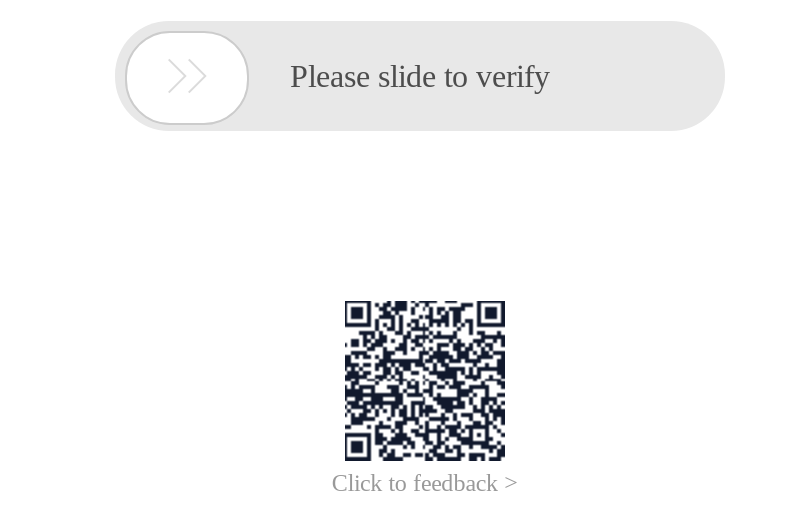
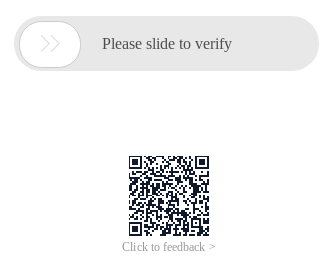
[345,299,507,463] [image] -> [128,155,210,237] [image]

